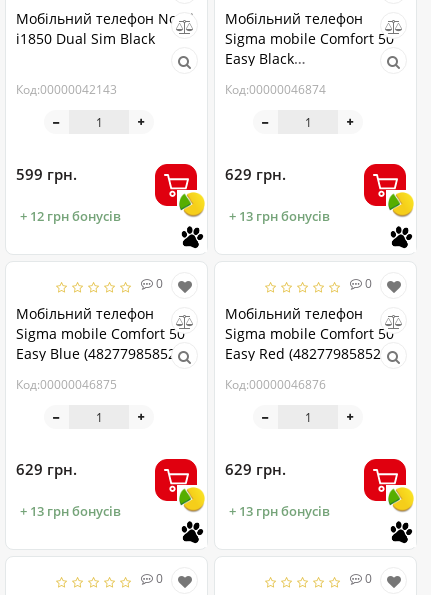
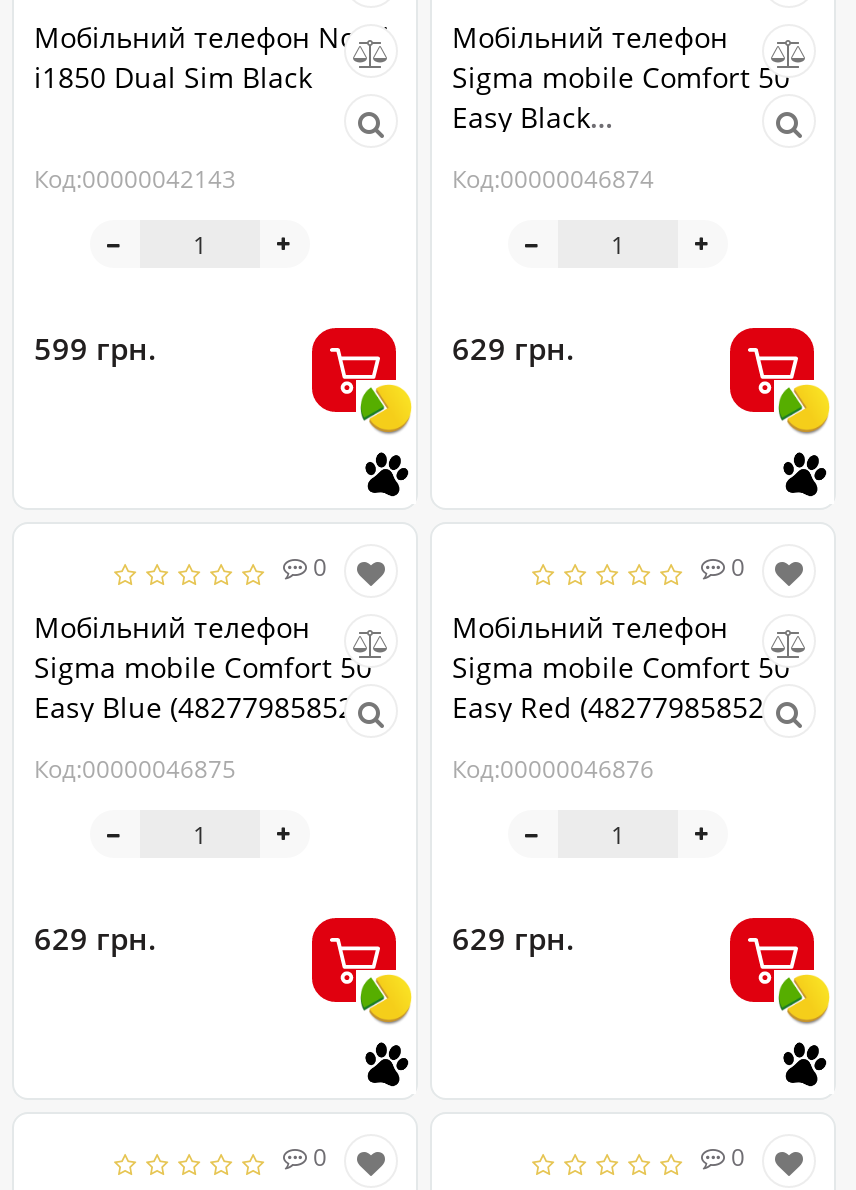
[20,207,124,225] + 12 грн бонусів -> none
[229,207,333,225] + 13 грн бонусів -> none
[20,502,124,520] + 13 грн бонусів -> none
[229,502,333,520] + 13 грн бонусів -> none

